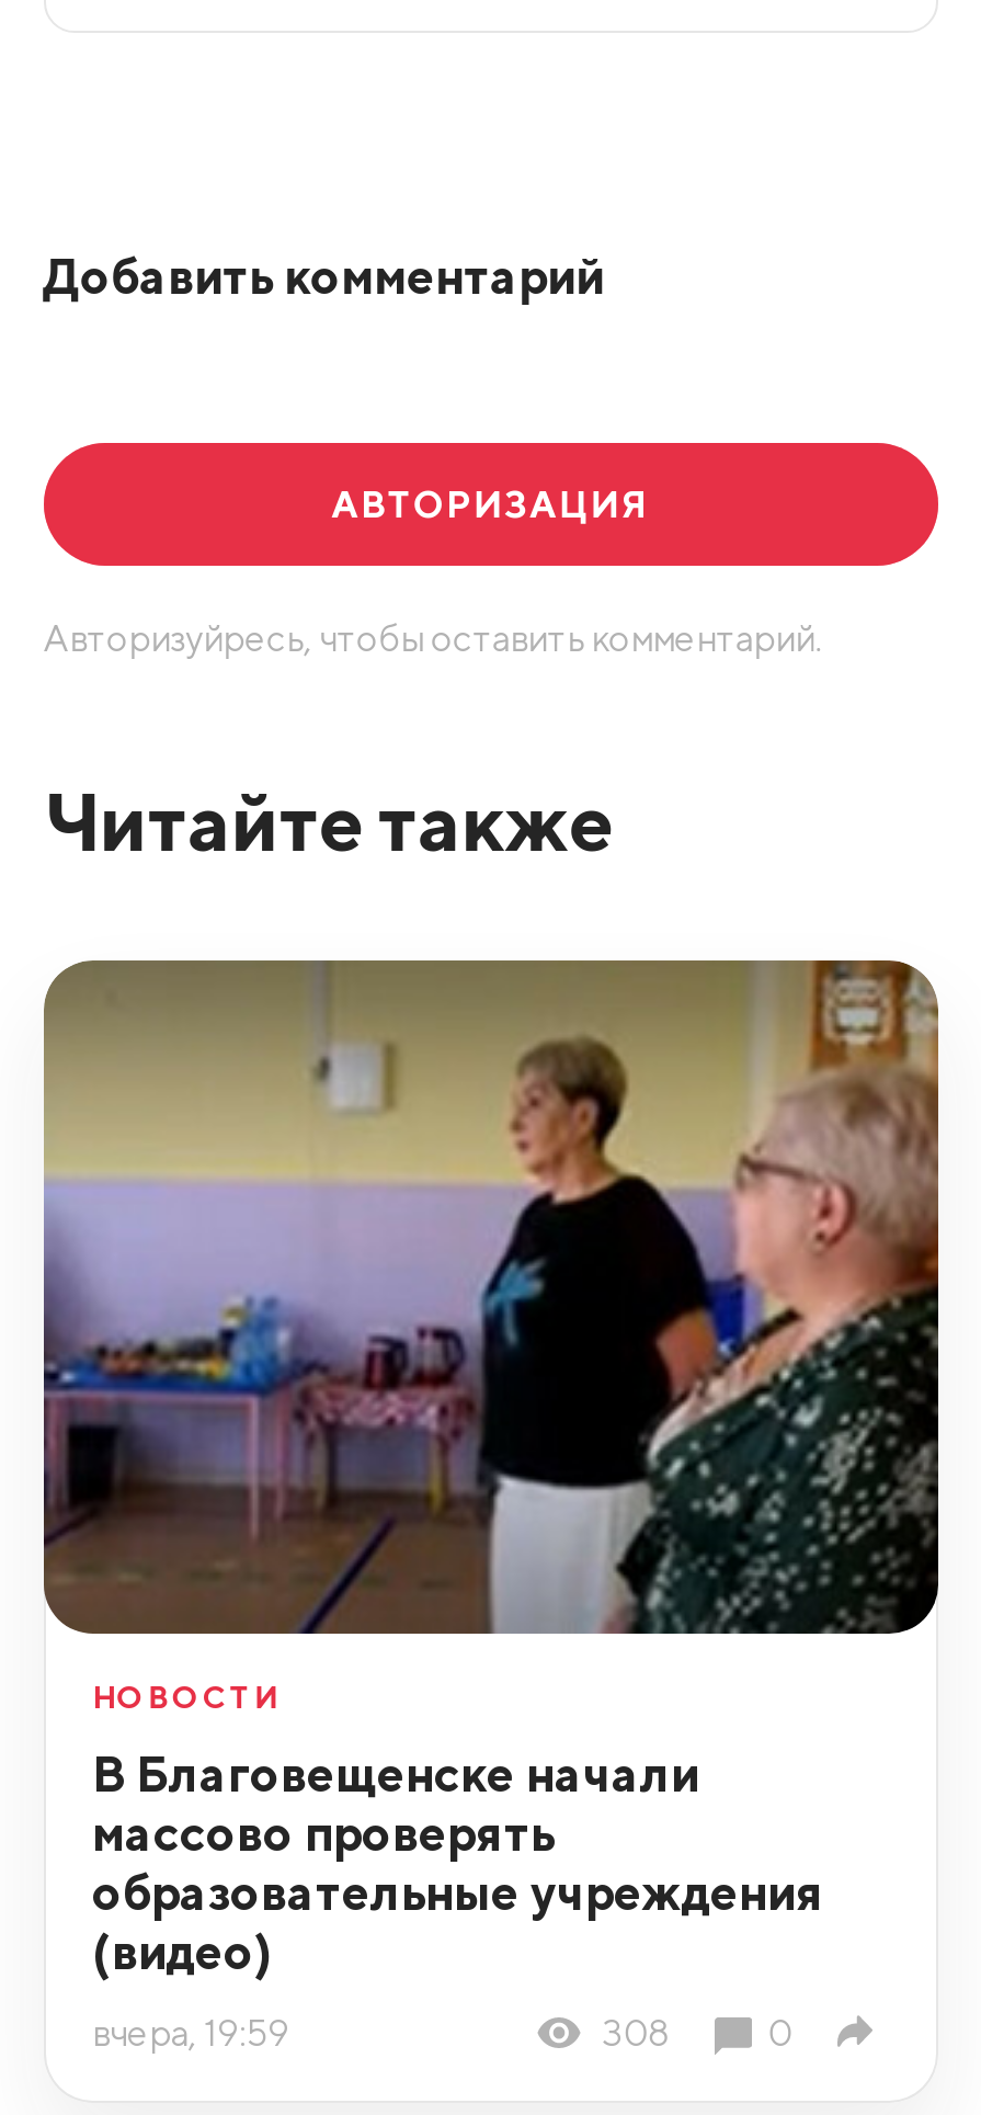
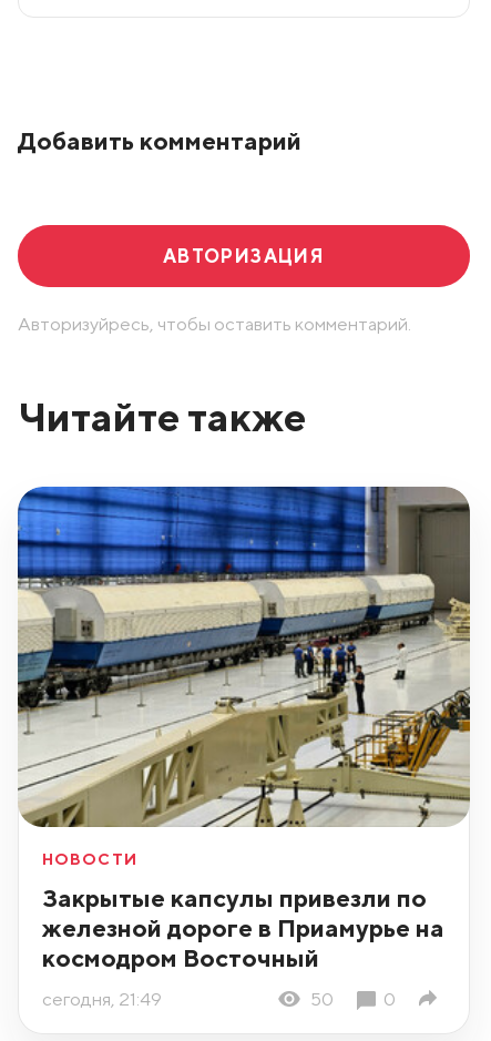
[42,958,940,1636] [image] -> [17,486,471,828] [image]
[92,1743,824,1980] В Благовещенске начали | массово проверять | образовательные учреждения | (видео) -> [42,882,444,972] Закрытые капсулы привезли по | железной дороге в Приамурье на | космодром Восточный
[92,2010,669,2054] вчера, 19:59 | 308 -> [42,987,334,1010] сегодня, 21:49 | 50

